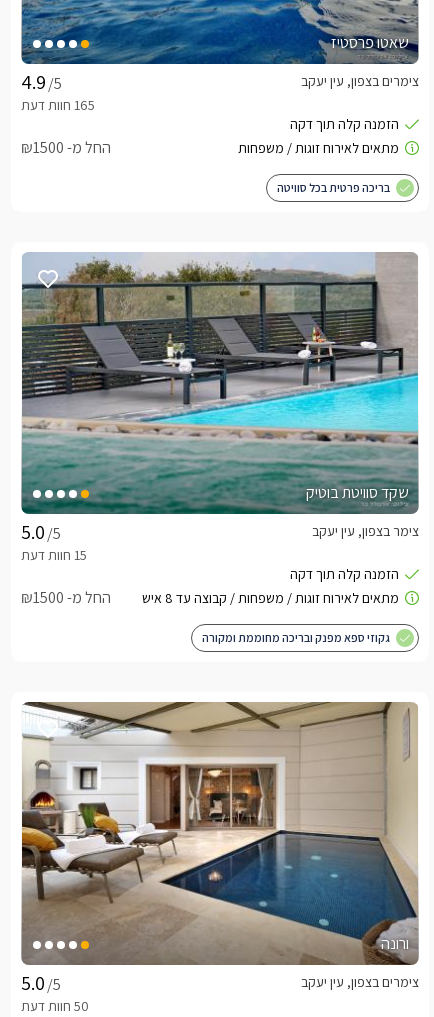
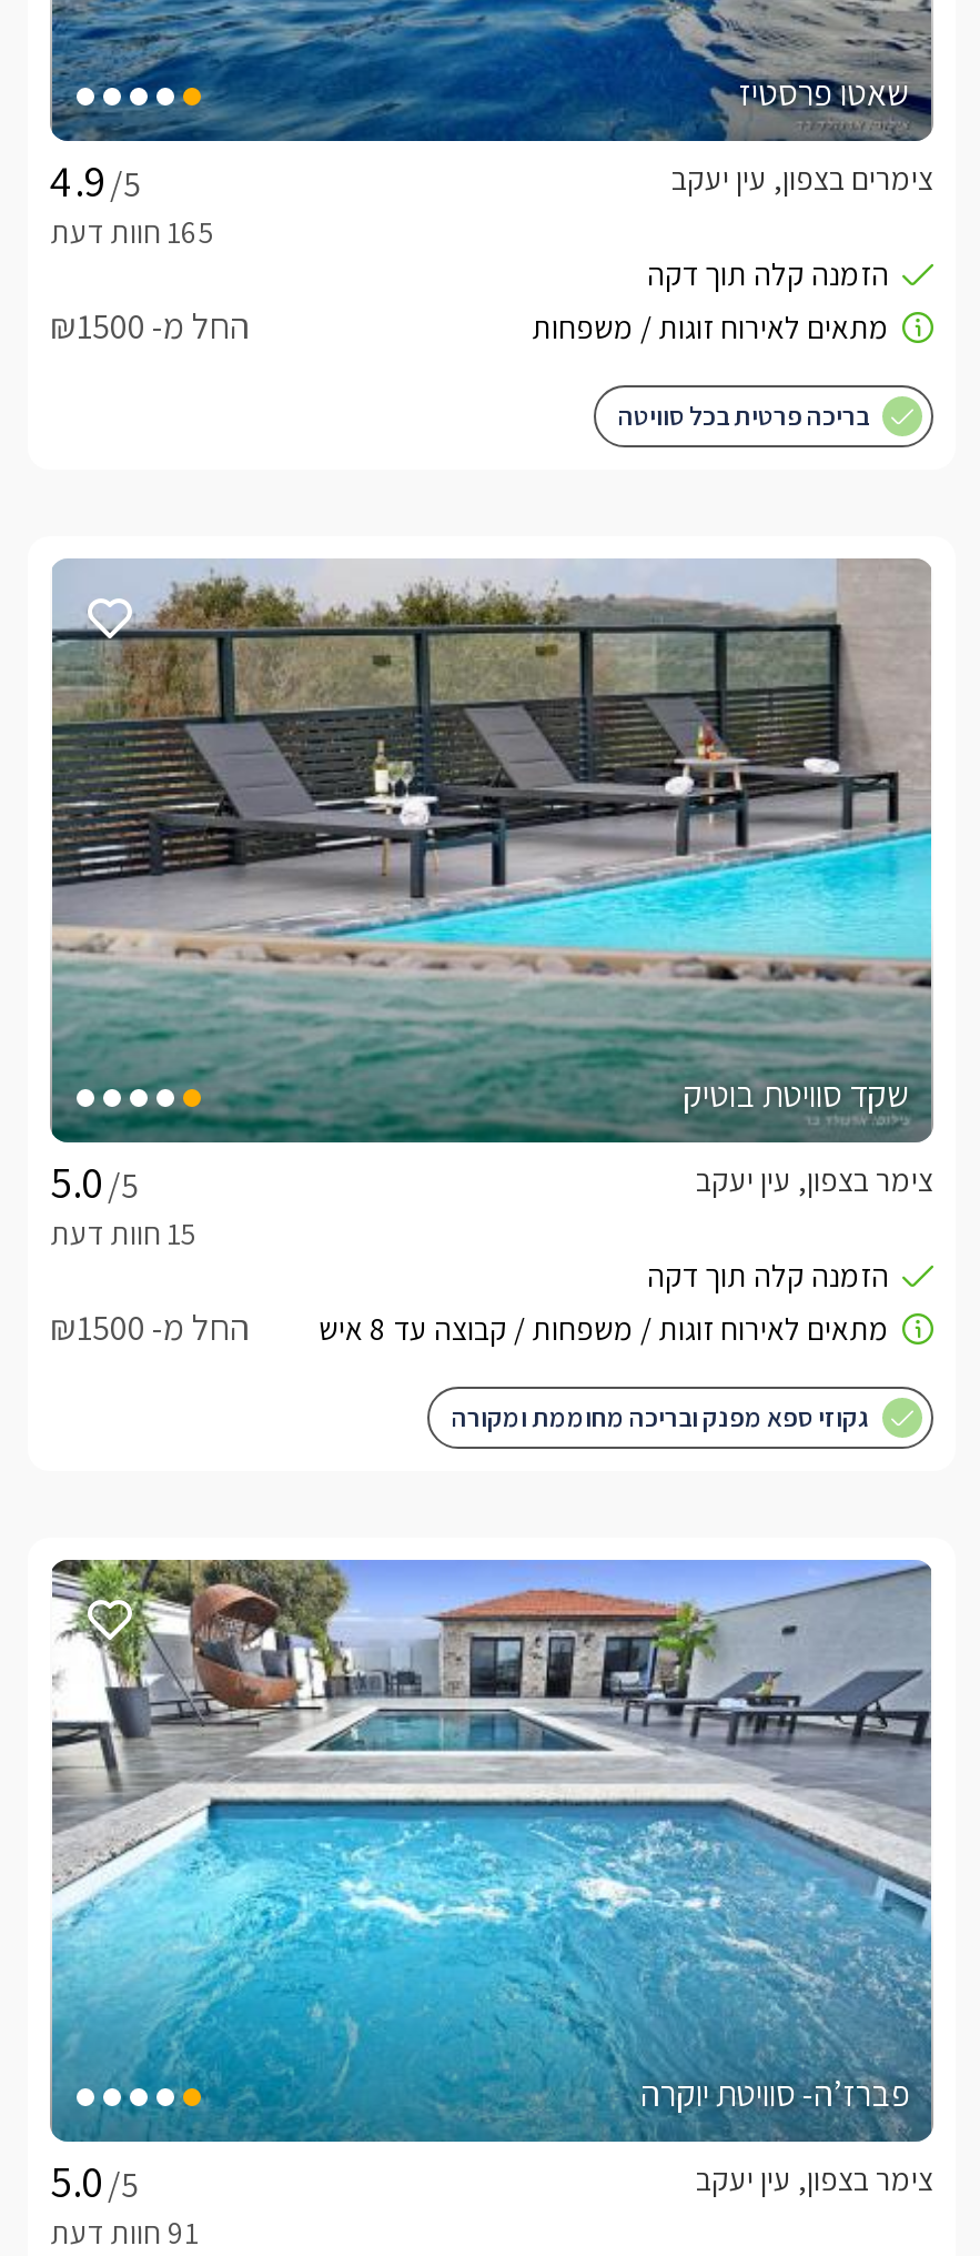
[21,701,419,966] [image] | ורונה -> [50,1559,933,2145] [image] | פברז’ה- סוויטת יוקרה
[301,973,419,991] צימרים בצפון, עין יעקב -> [696,2161,933,2201] צימר בצפון, עין יעקב

